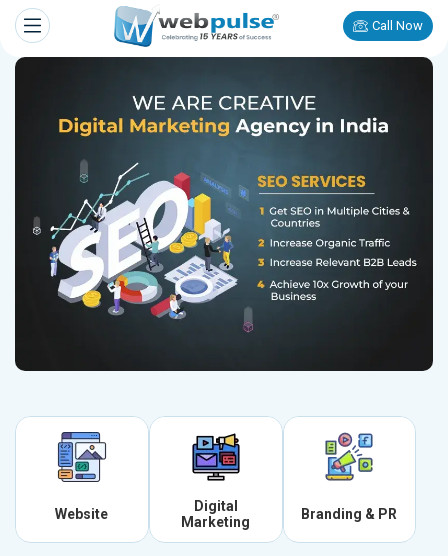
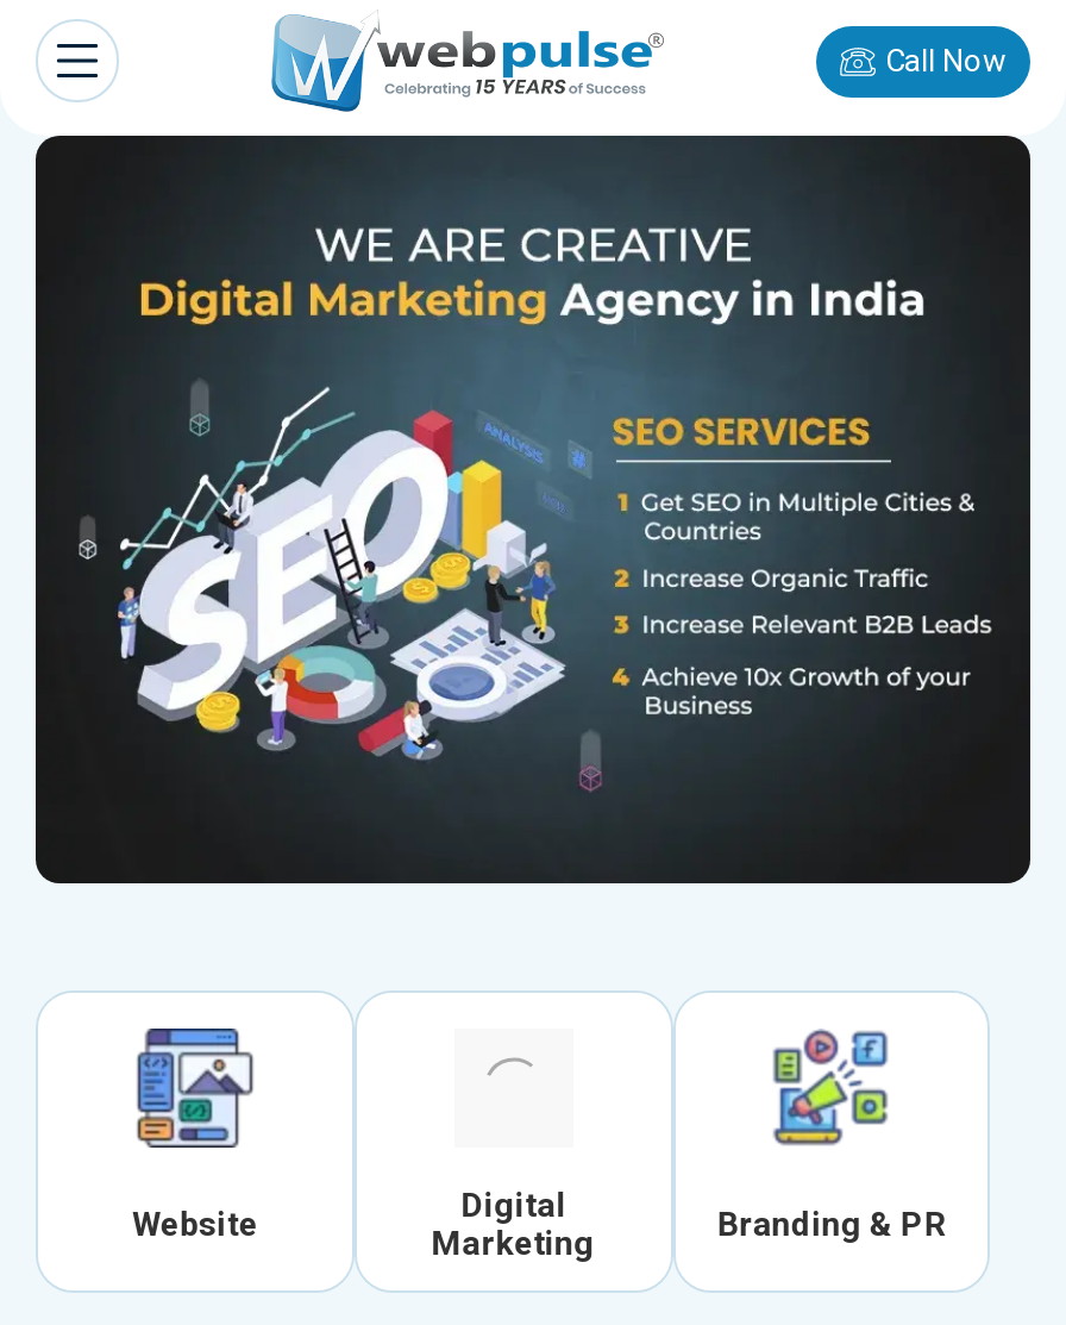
[191,433,241,482] [image] -> none

